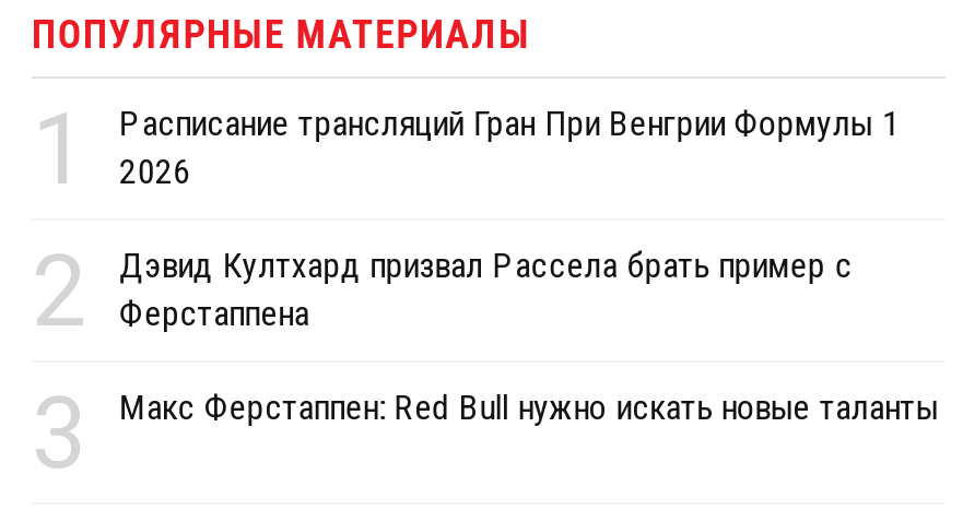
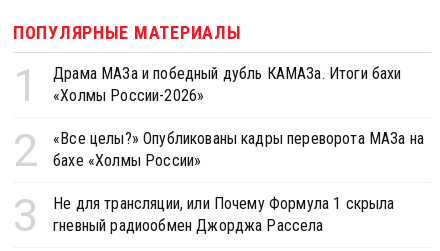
[120,104,899,193] Расписание трансляций Гран При Венгрии Формулы 1 | 2026 -> [53,64,401,105] Драма МАЗа и победный дубль КАМАЗа. Итоги бахи | «Холмы России-2026»
[120,246,852,335] Дэвид Култхард призвал Рассела брать пример с | Ферстаппена -> [53,129,424,170] «Все целы?» Опубликованы кадры переворота МАЗа на | бахе «Холмы России»
[120,388,938,429] Макс Ферстаппен: Red Bull нужно искать новые таланты -> [53,194,394,235] Не для трансляции, или Почему Формула 1 скрыла | гневный радиообмен Джорджа Рассела

